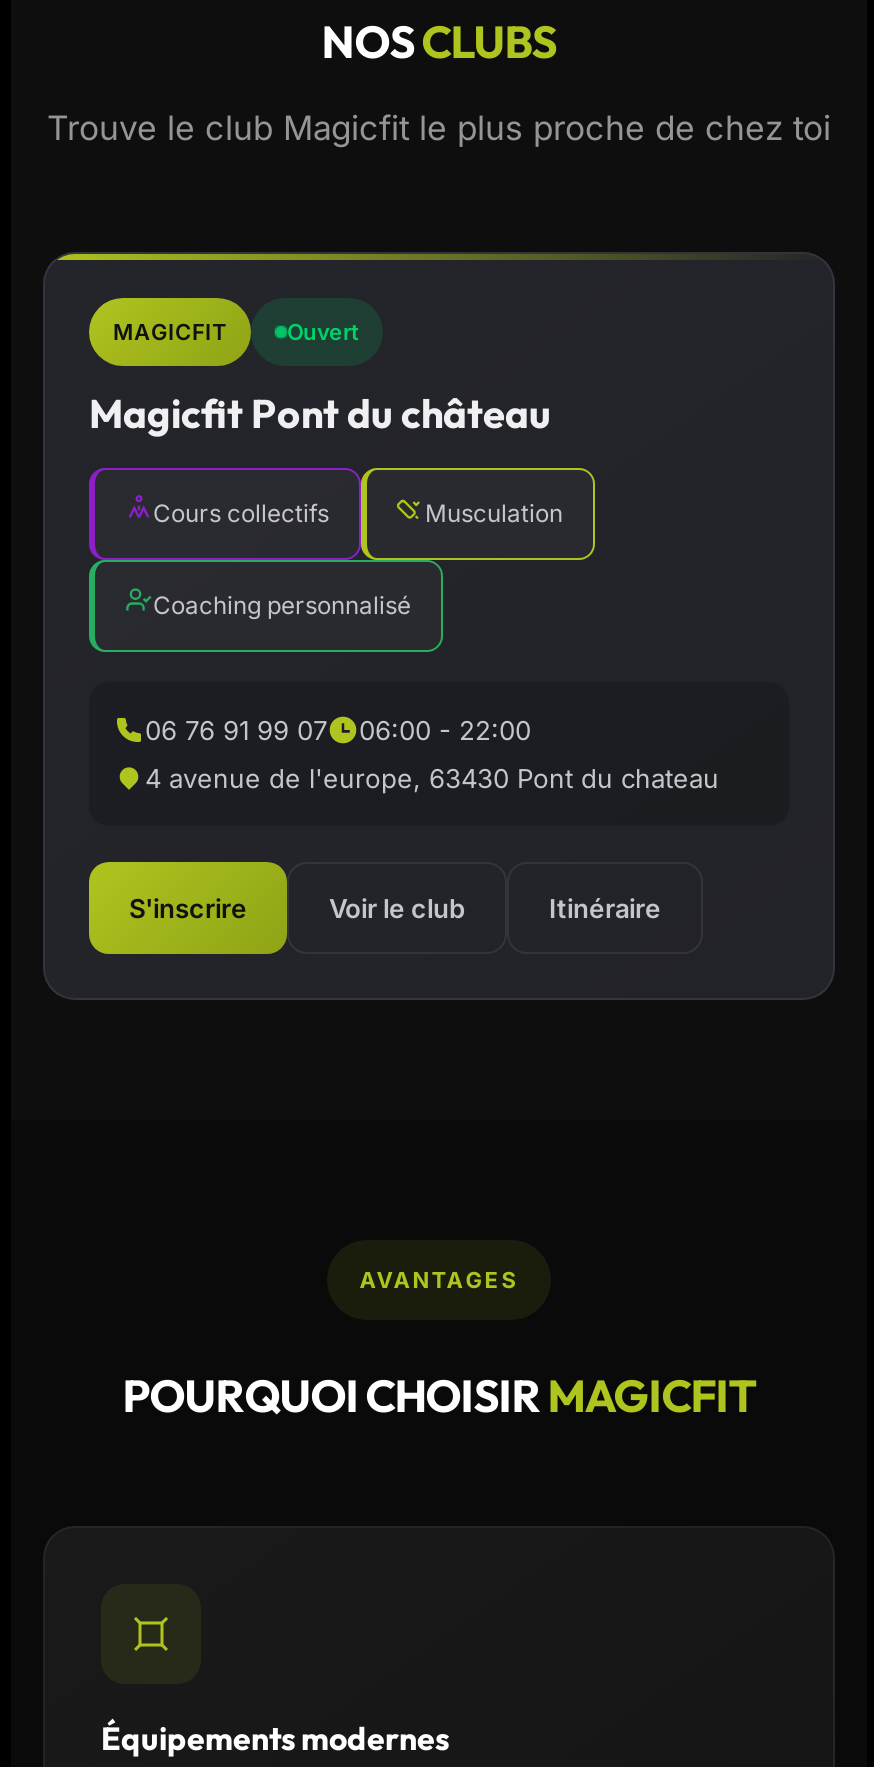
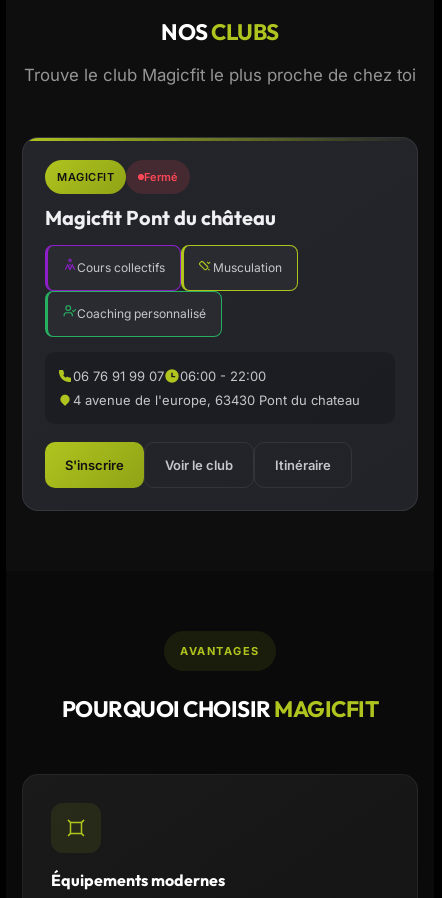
[287,318,359,346] Ouvert -> [144,170,178,184] Fermé

